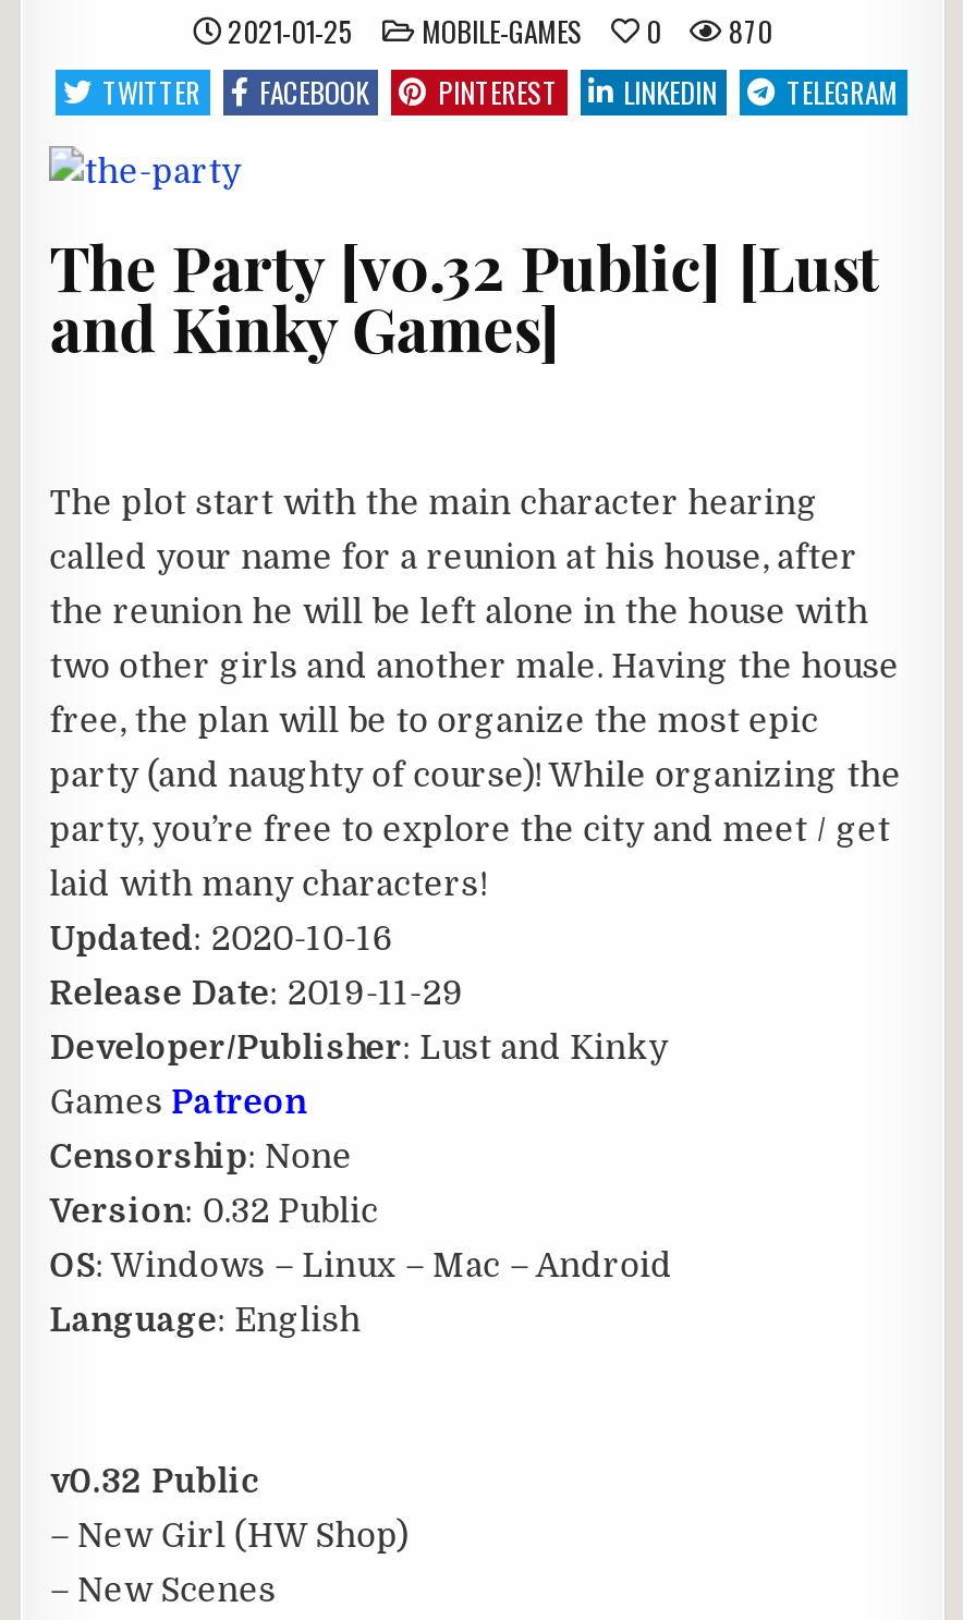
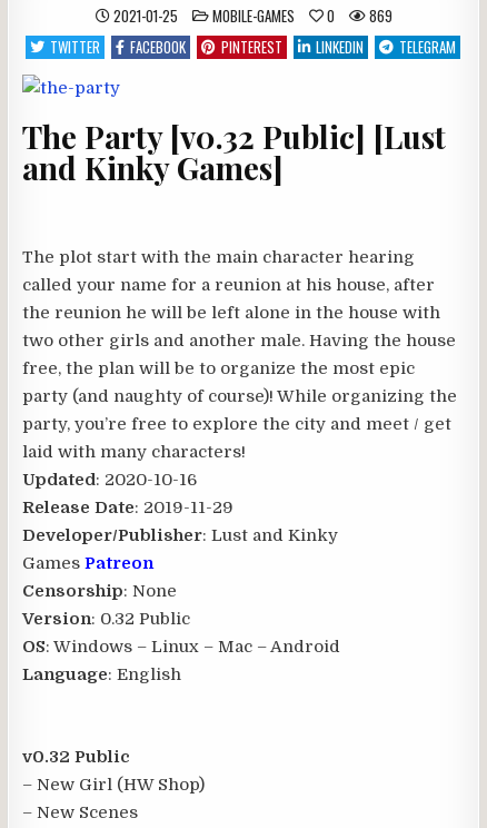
[729,9,772,52] 870 -> [369,4,392,27] 869

